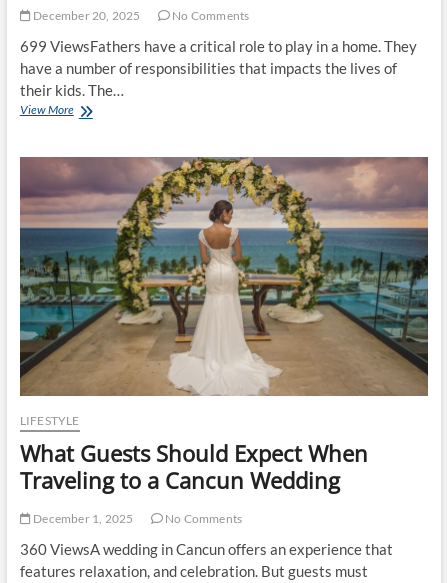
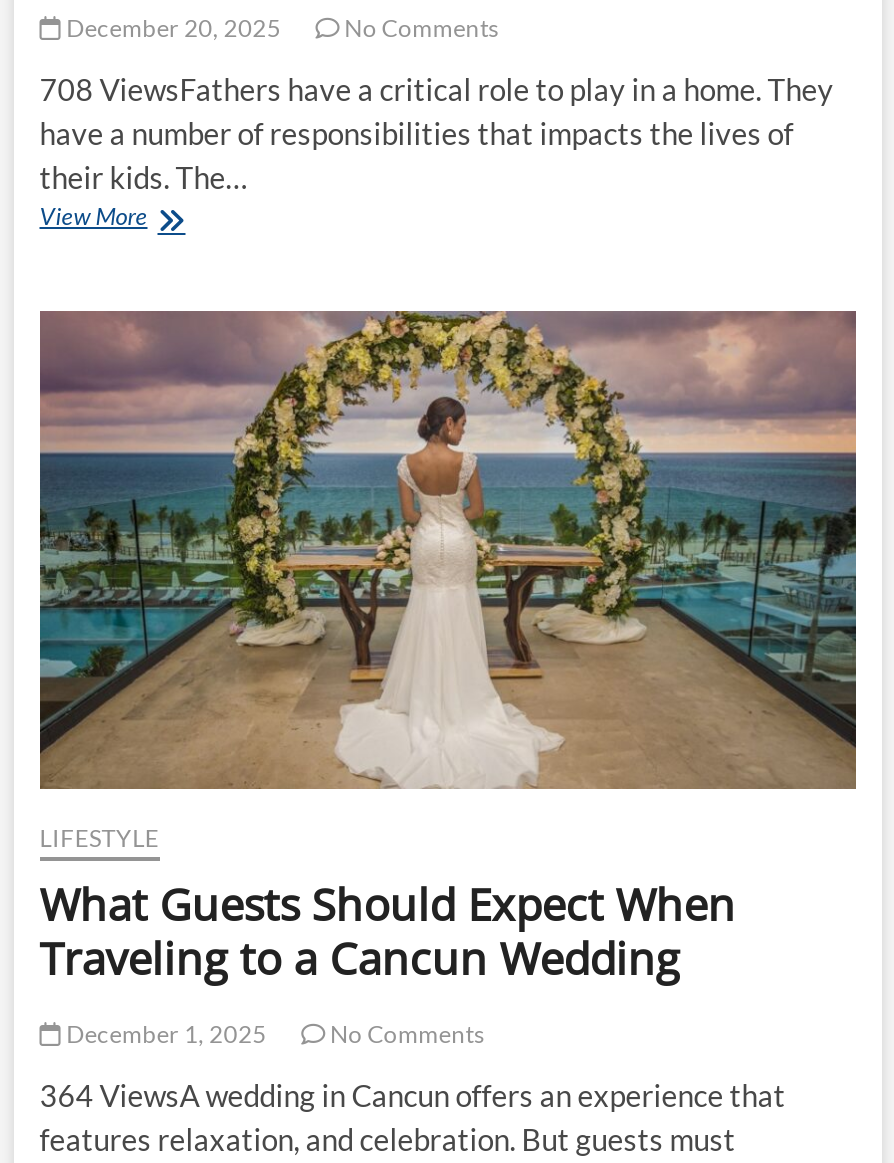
[20,37,417,55] 699 ViewsFathers have a critical role to play in a home. They -> [40,72,834,108] 708 ViewsFathers have a critical role to play in a home. They
[20,540,393,558] 360 ViewsA wedding in Cancun offers an experience that -> [40,1078,786,1114] 364 ViewsA wedding in Cancun offers an experience that

